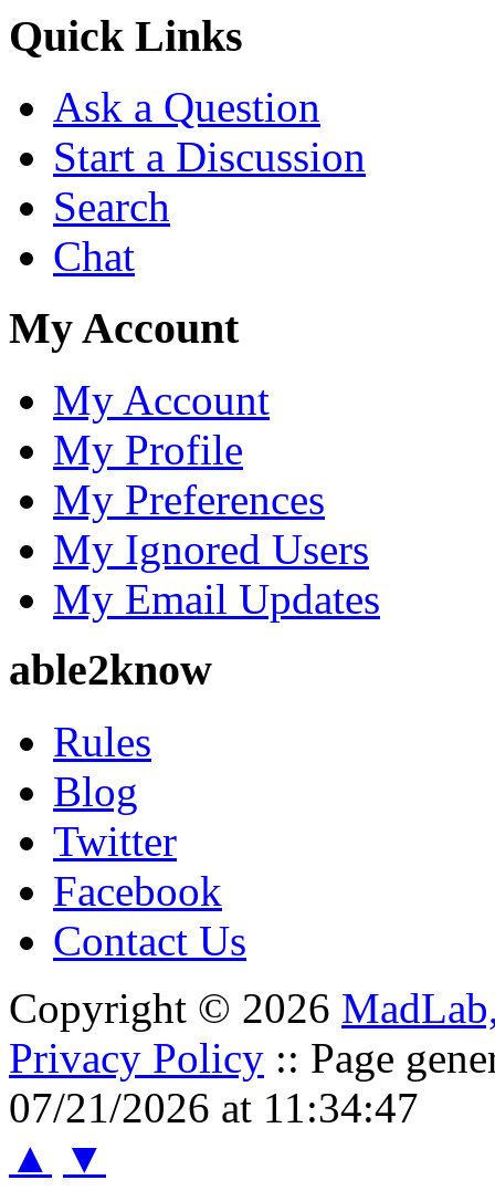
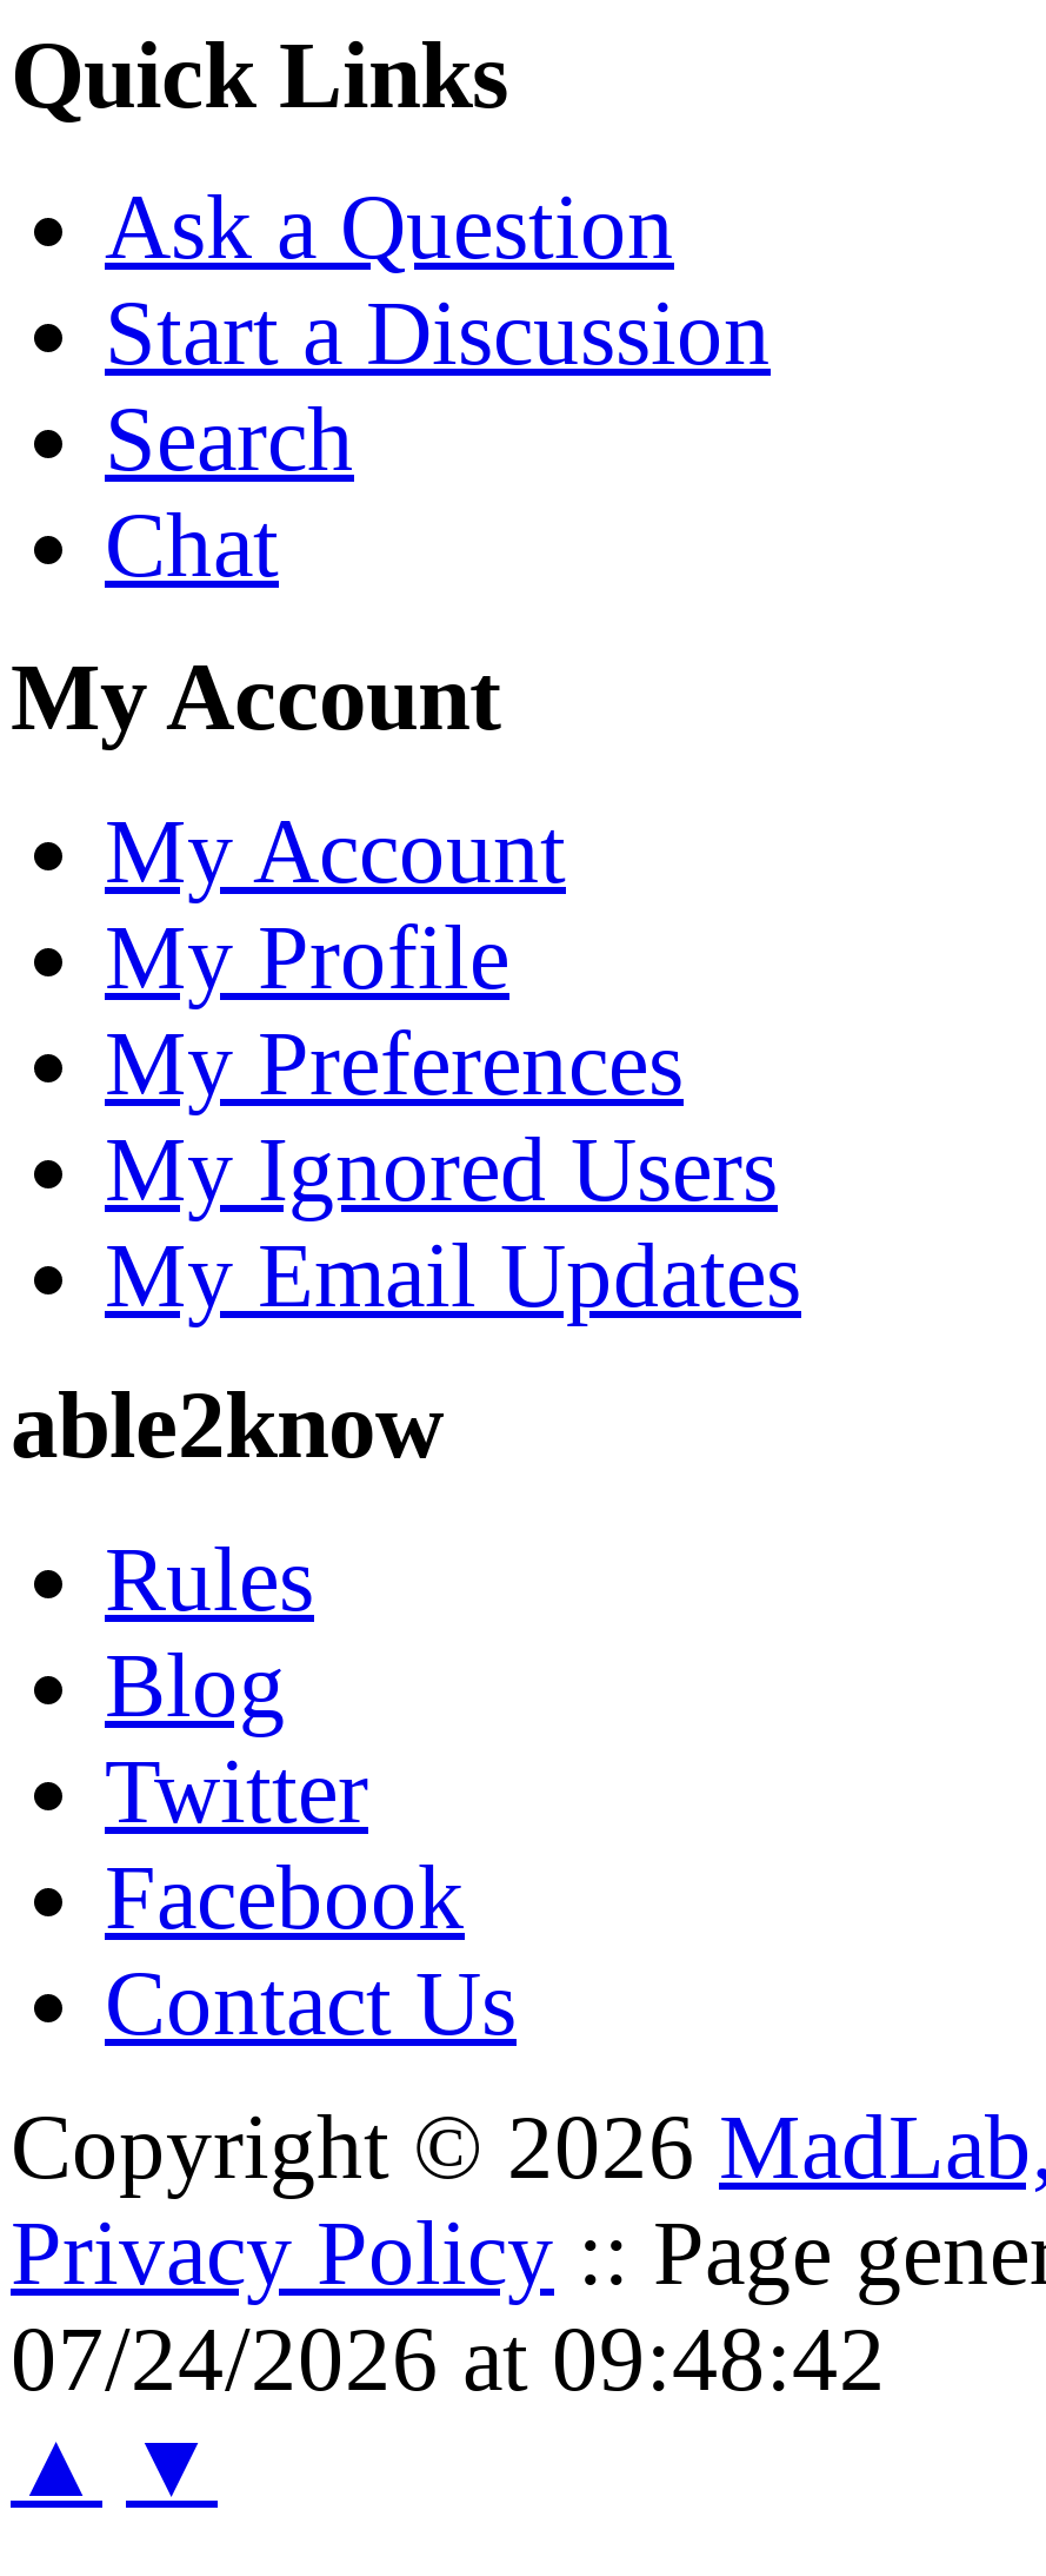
[9,1084,419,1132] 07/21/2026 at 11:34:47 -> [11,2308,886,2409] 07/24/2026 at 09:48:42

